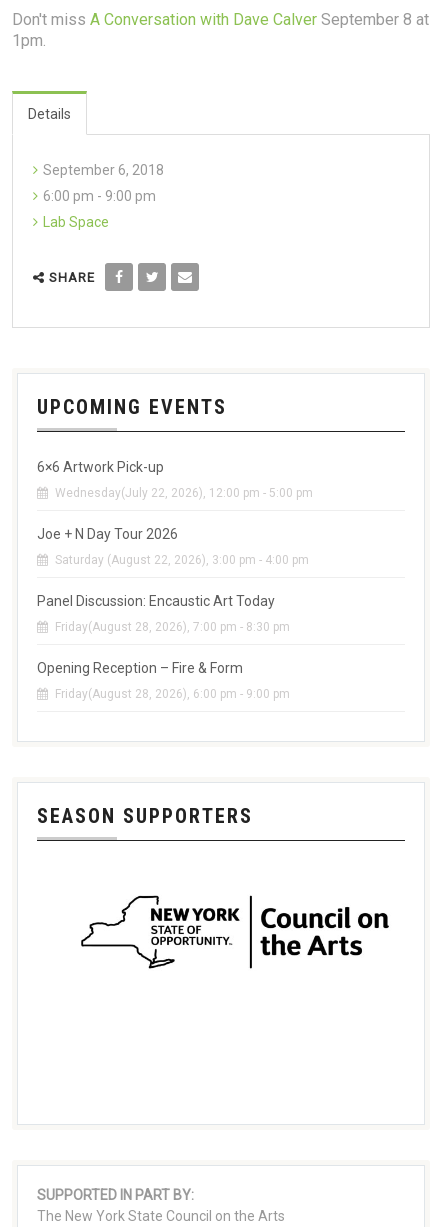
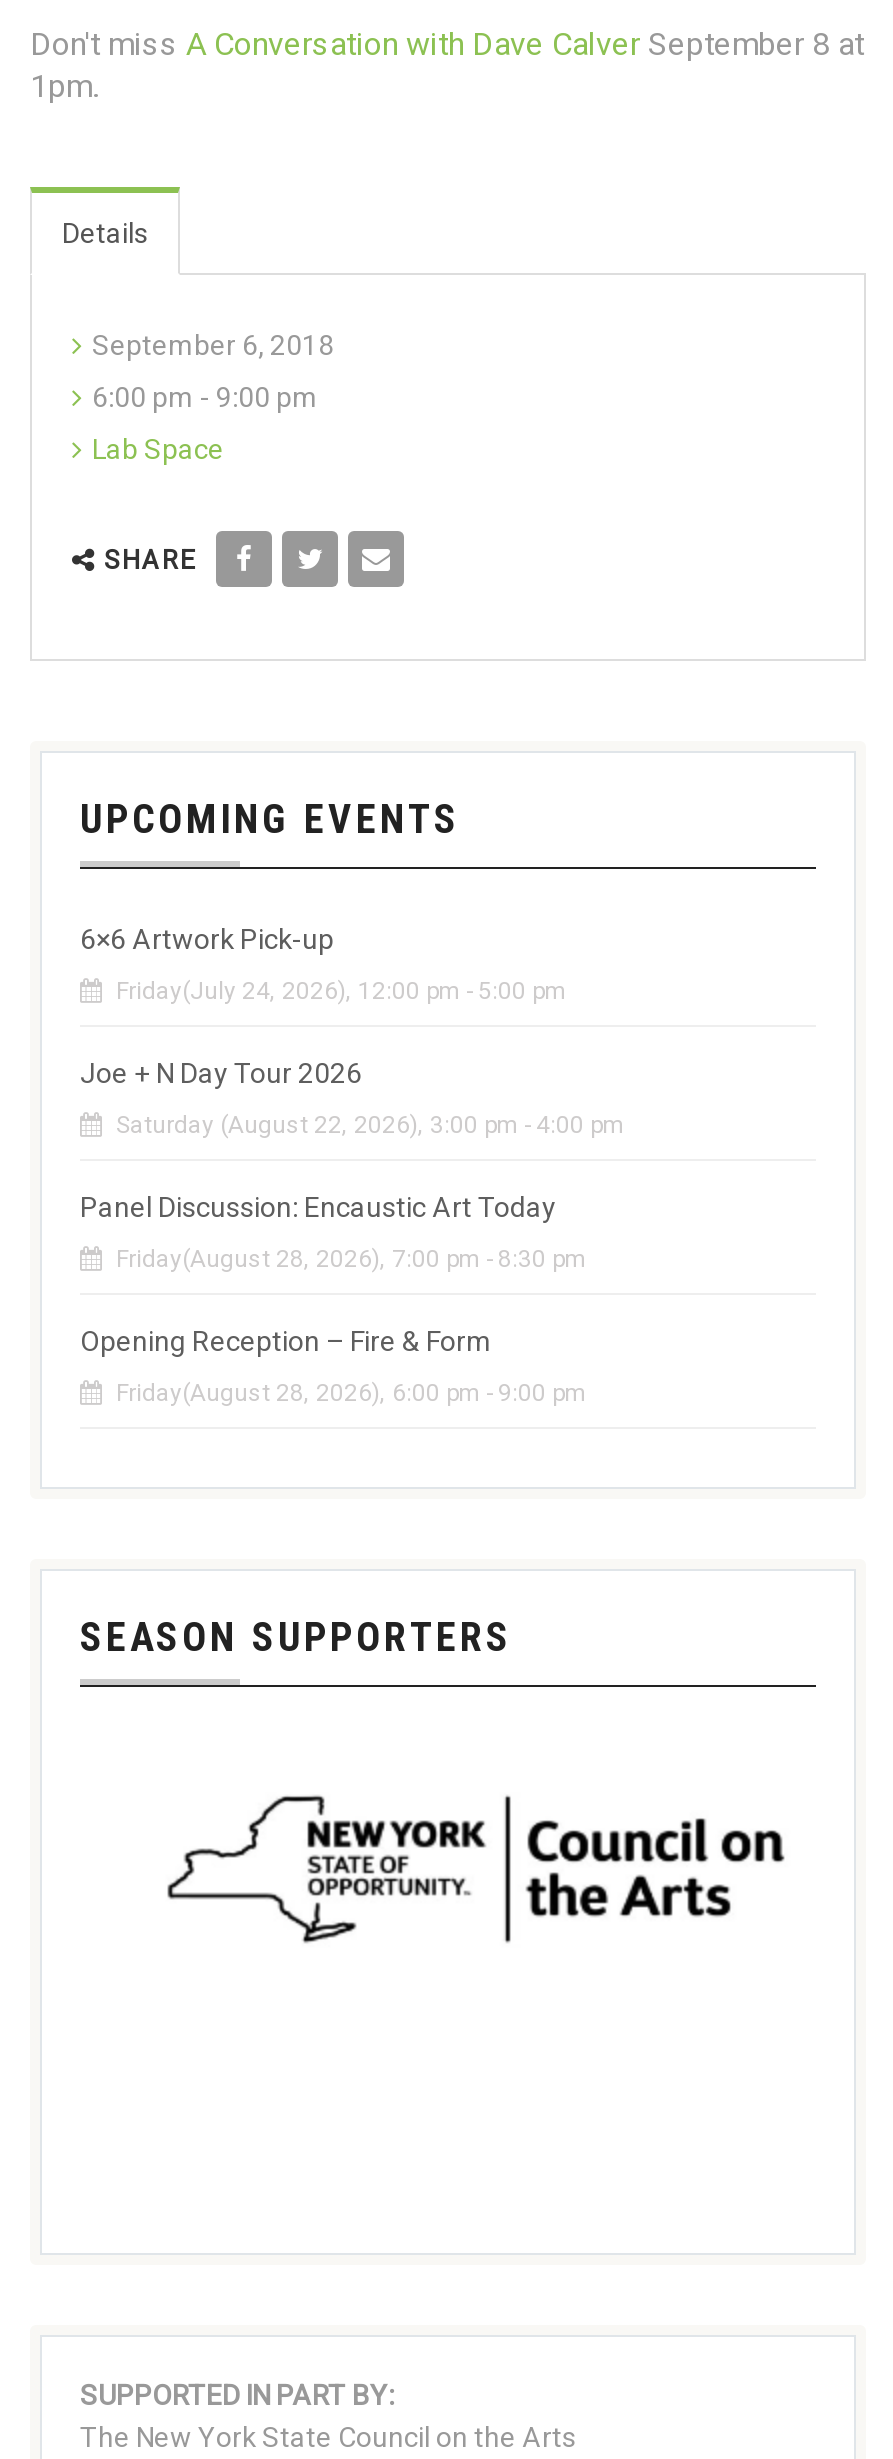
[52,486,313,500] Wednesday(July 22, 2026), 12:00 pm - 5:00 pm -> [110,976,566,1004] Friday(July 24, 2026), 12:00 pm - 5:00 pm

